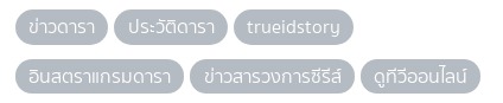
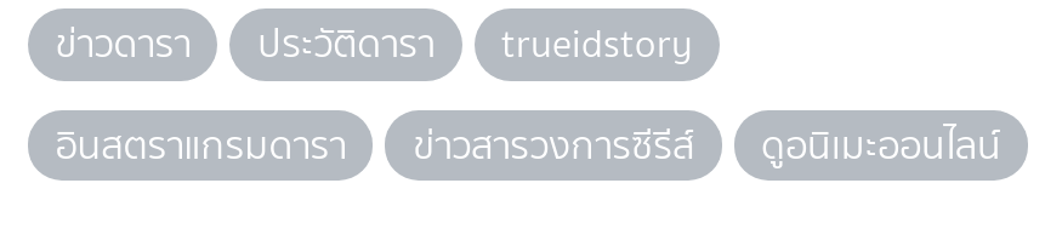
[374,63,467,90] ดูทีวีออนไลน์ -> [761,117,1001,173] ดูอนิเมะออนไลน์

